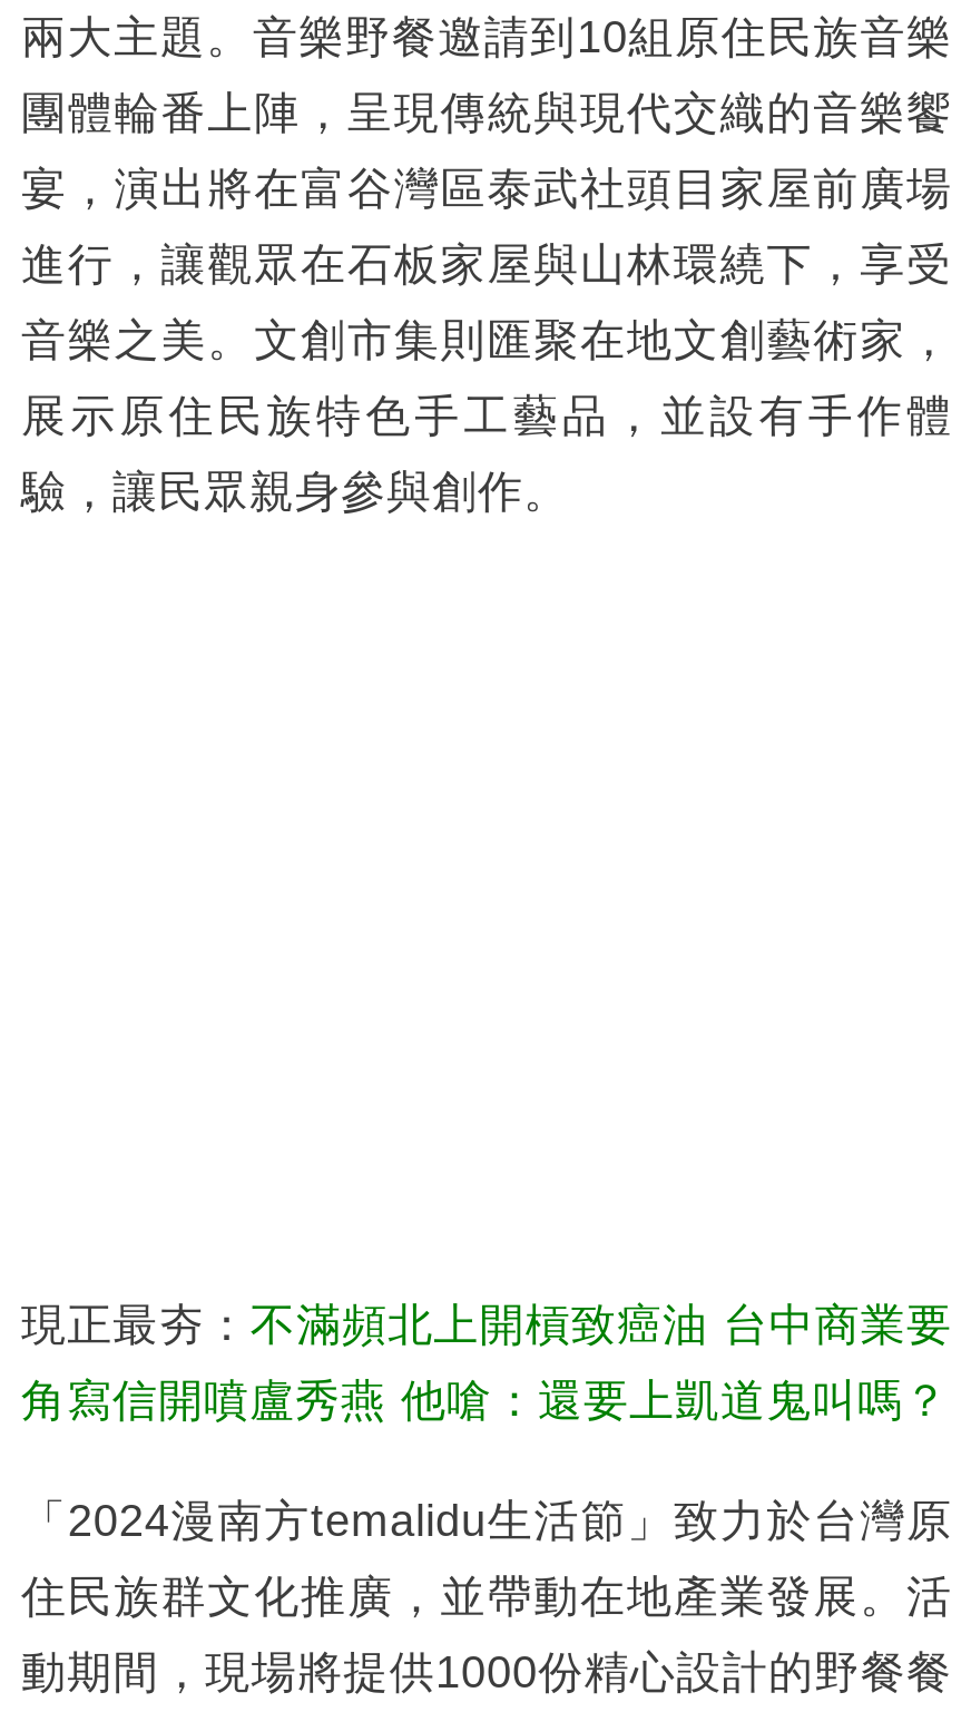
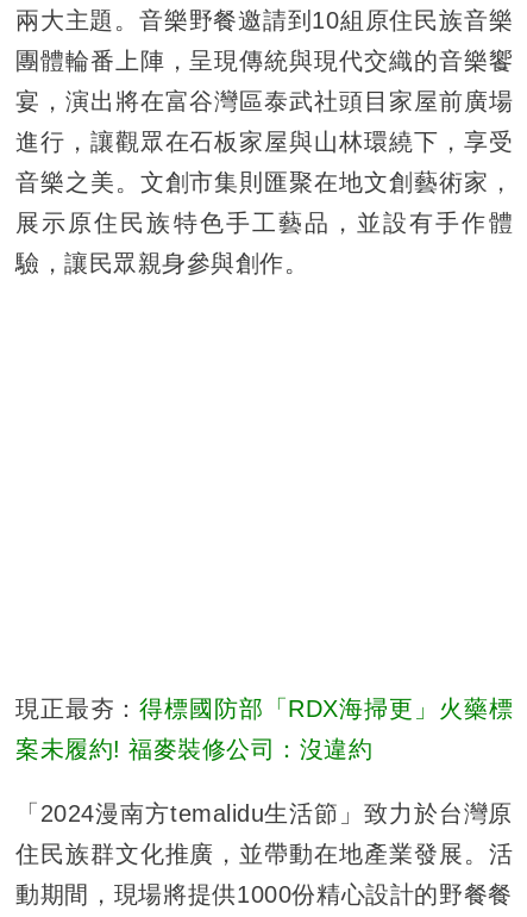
[21,1299,952,1348] 現正最夯：不滿頻北上開槓致癌油 台中商業要 -> [15,695,513,721] 現正最夯：得標國防部「RDX海掃更」火藥標
[21,1375,949,1424] 角寫信開噴盧秀燕 他嗆：還要上凱道鬼叫嗎？ -> [15,736,372,762] 案未履約! 福麥裝修公司：沒違約

